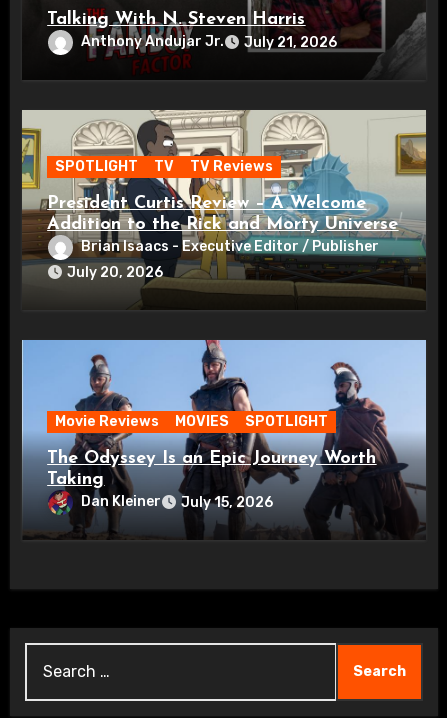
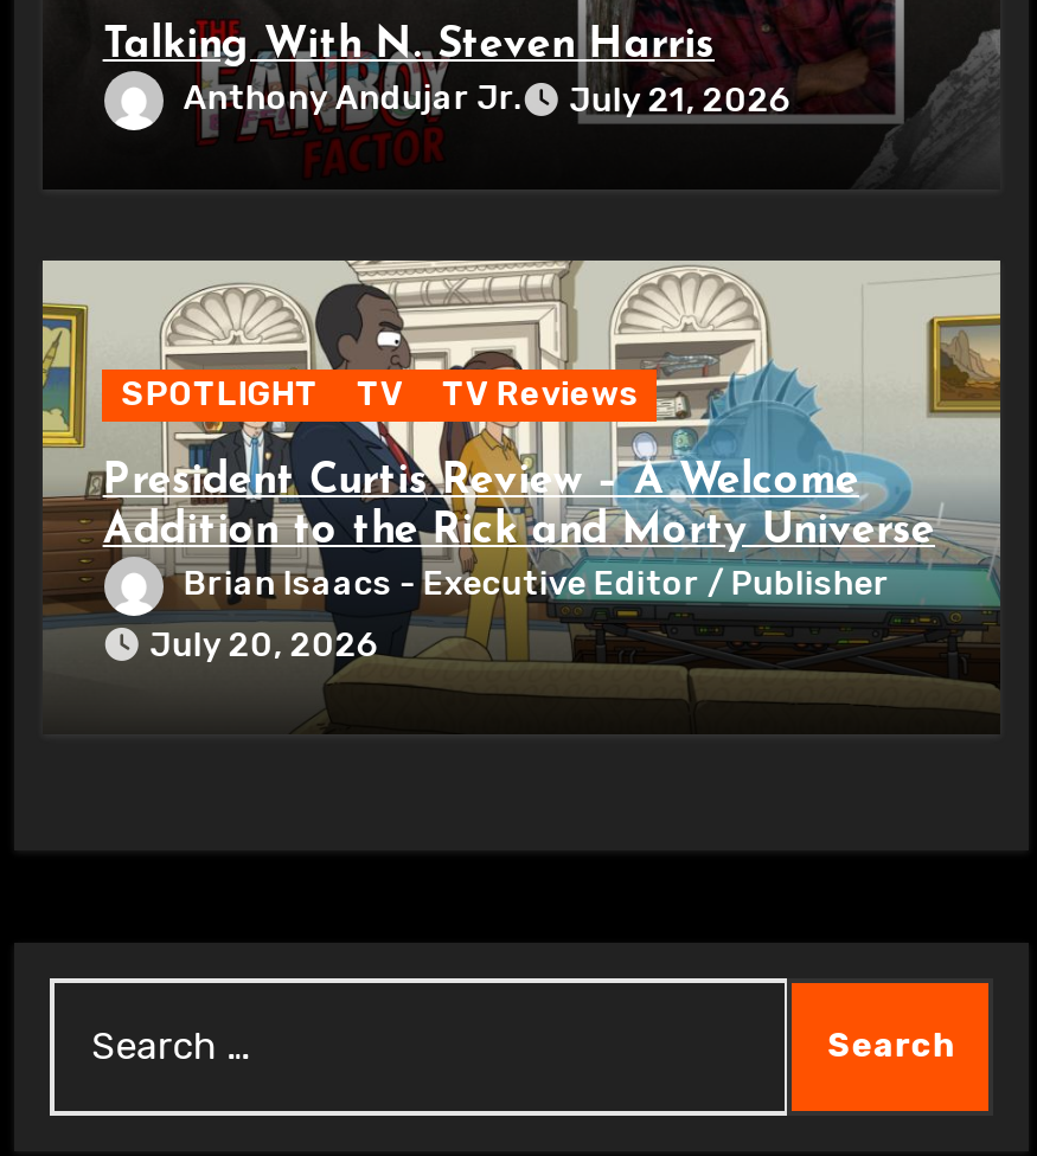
[21,339,427,531] [image] | Movie Reviews | MOVIES | SPOTLIGHT | The Odyssey Is an Epic Journey Worth | Taking | Dan Kleiner | July 15, 2026 -> none

